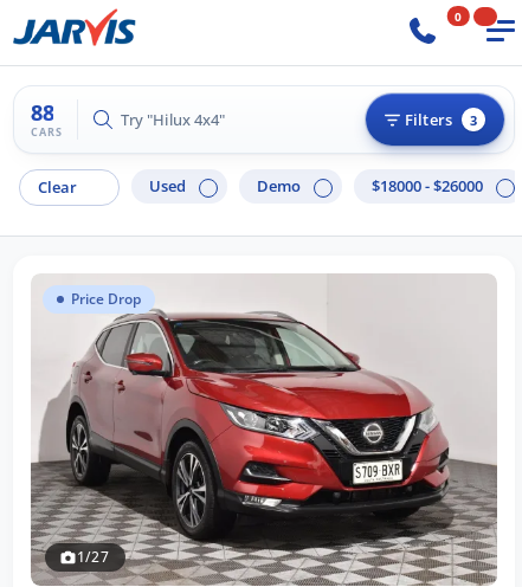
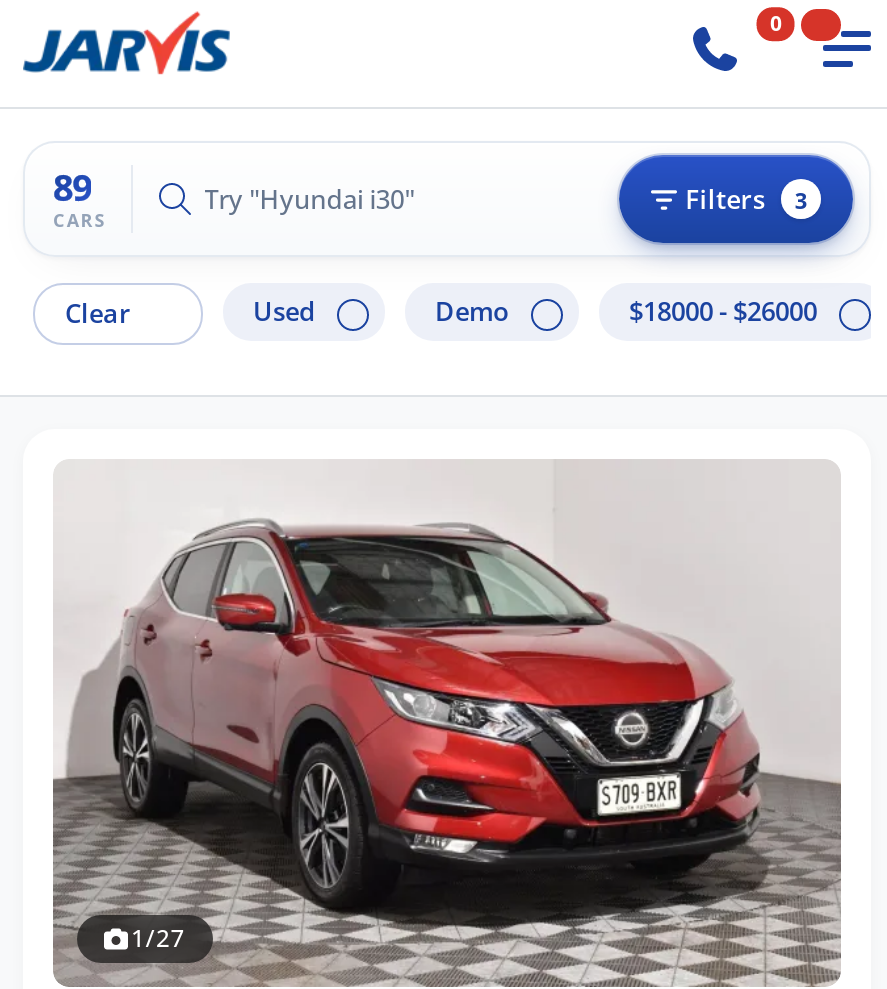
[31,99,54,127] 88 -> [53,164,92,212] 89
[71,289,141,309] Price Drop -> none

